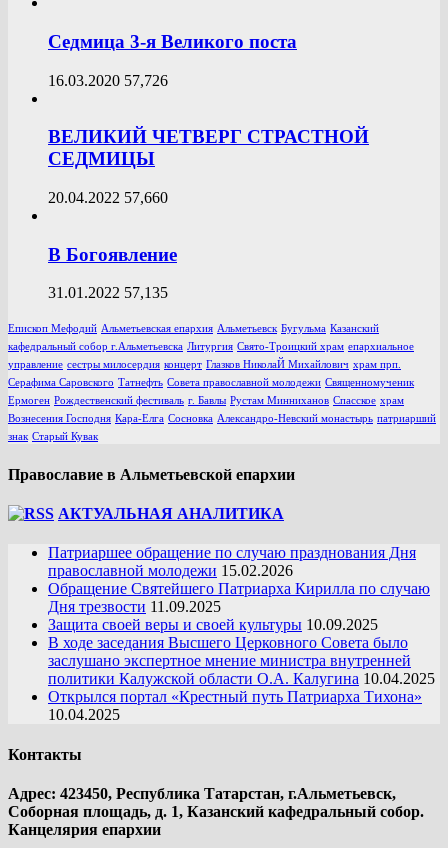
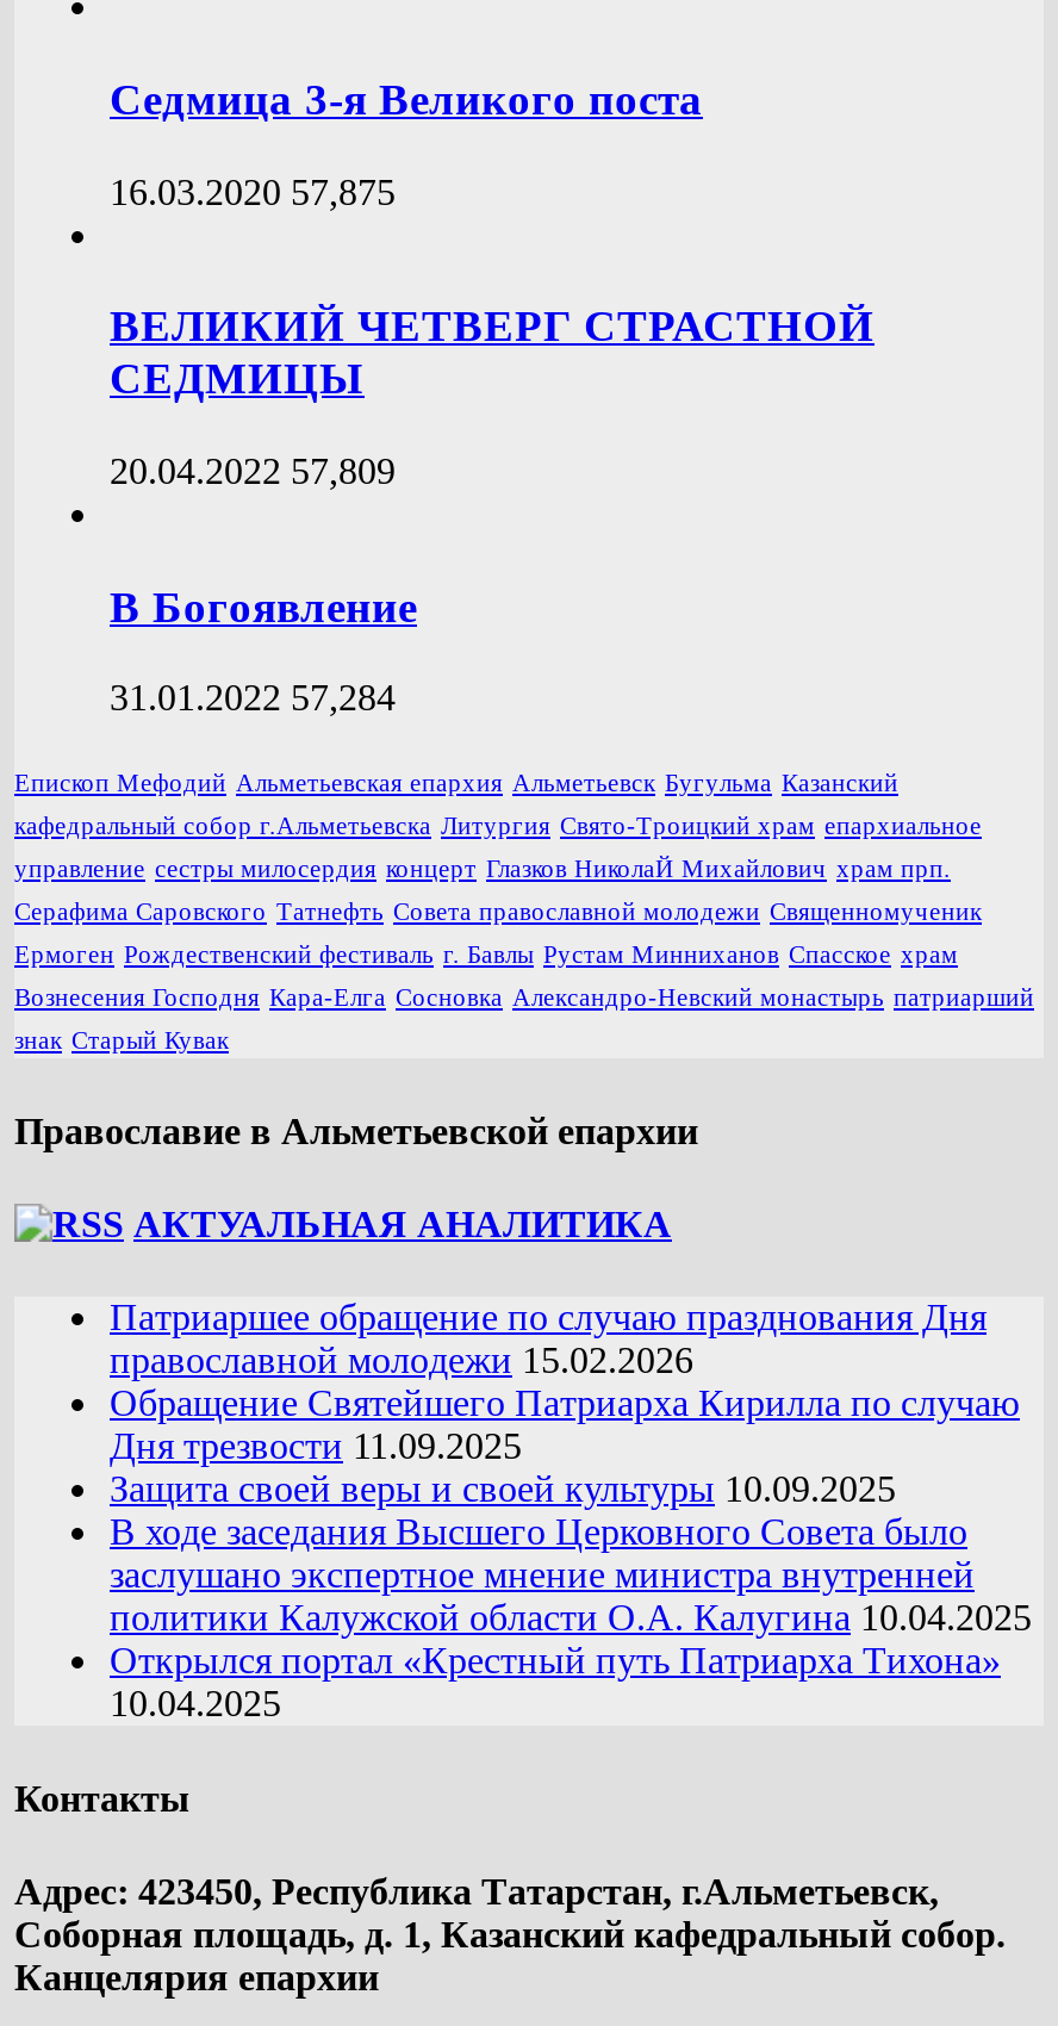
[48,72,168,89] 16.03.2020 57,726 -> [110,171,396,211] 16.03.2020 57,875
[48,189,168,206] 20.04.2022 57,660 -> [110,450,396,491] 20.04.2022 57,809
[48,284,168,301] 31.01.2022 57,135 -> [110,678,396,719] 31.01.2022 57,284

